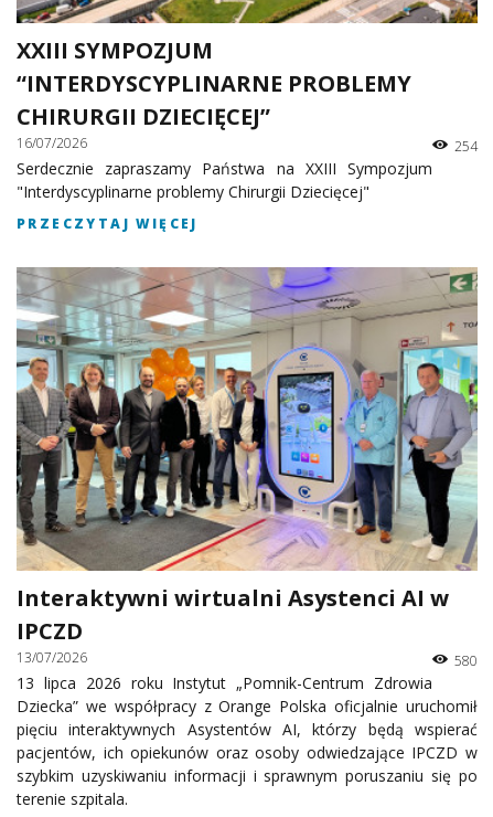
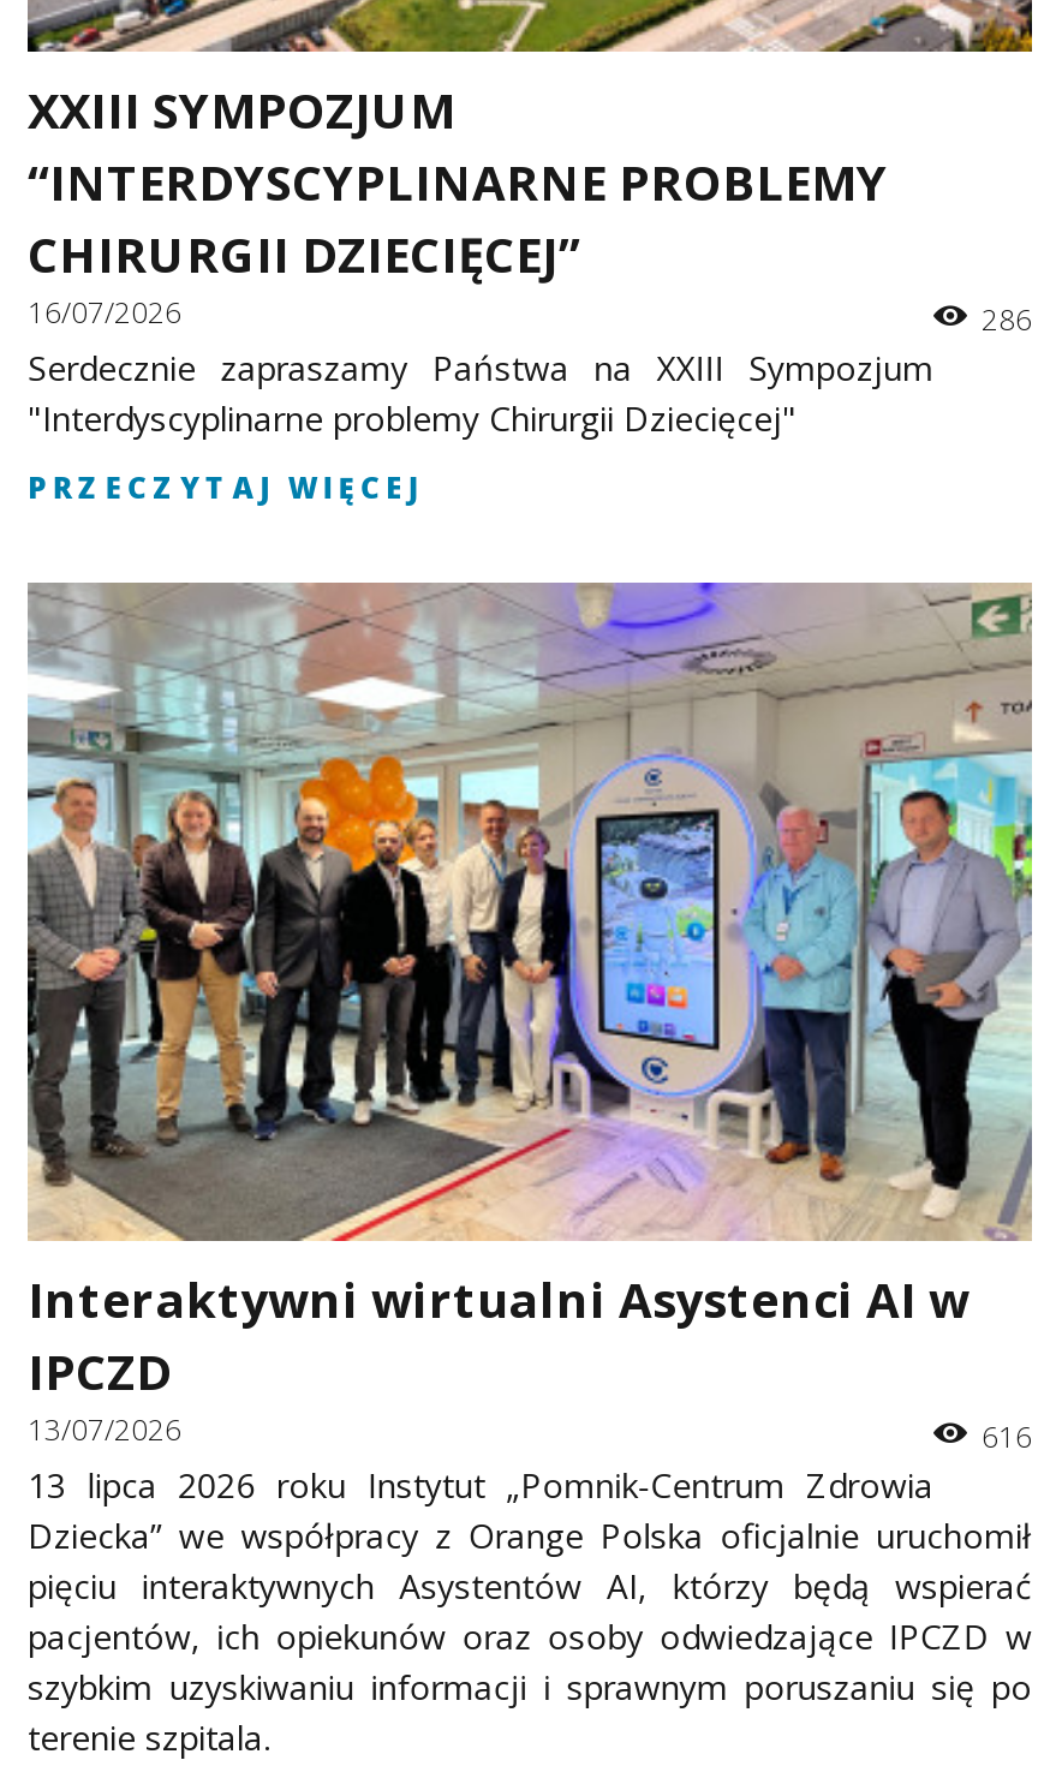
[448,137,478,156] 254 -> [967,298,1032,339] 286
[448,651,478,670] 580 -> [967,1416,1032,1457] 616

